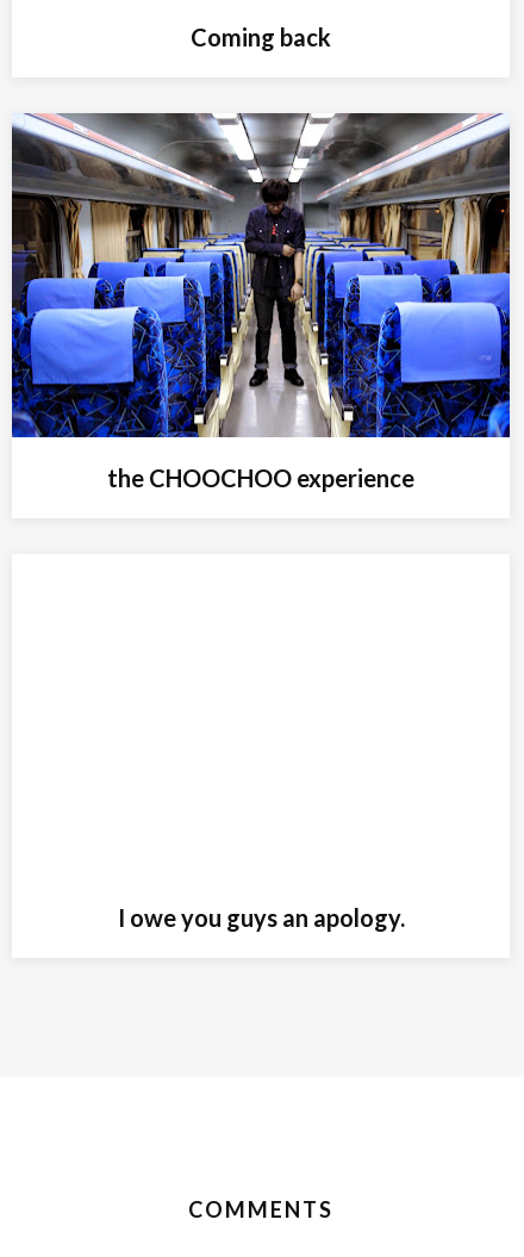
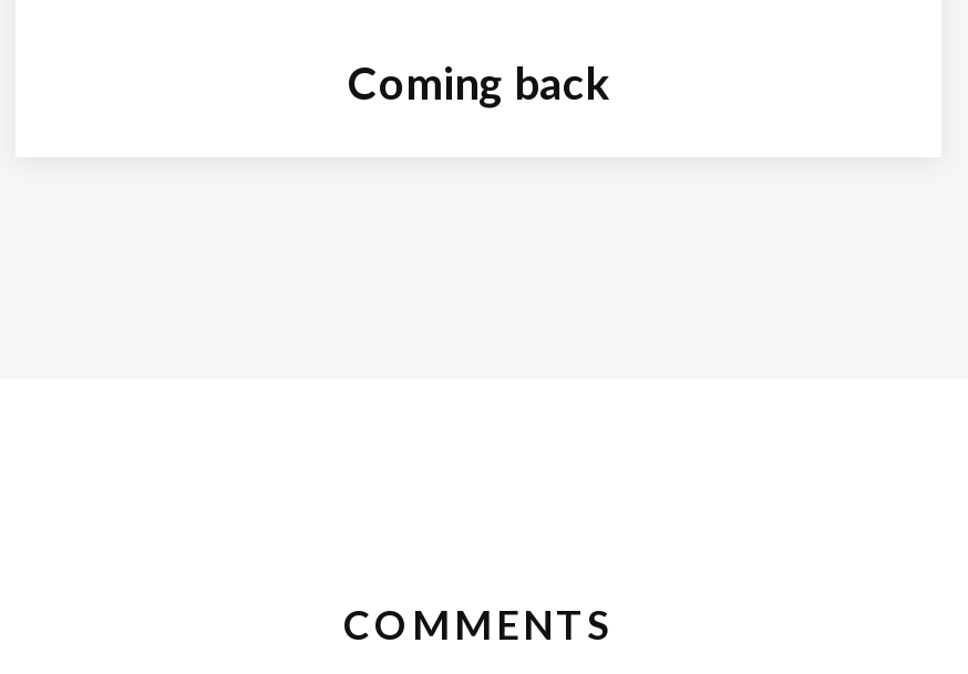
[11,112,511,492] [image] | the CHOOCHOO experience -> none
[117,904,404,932] I owe you guys an apology. -> none

